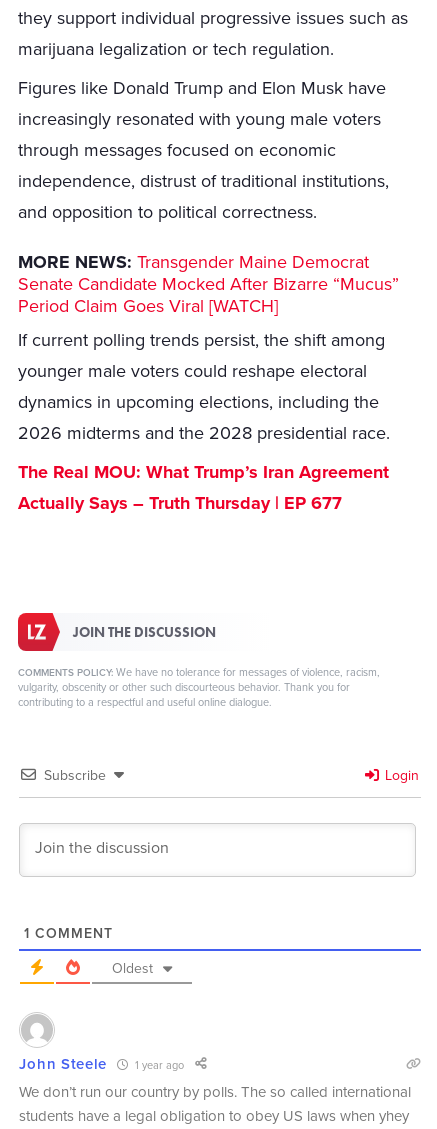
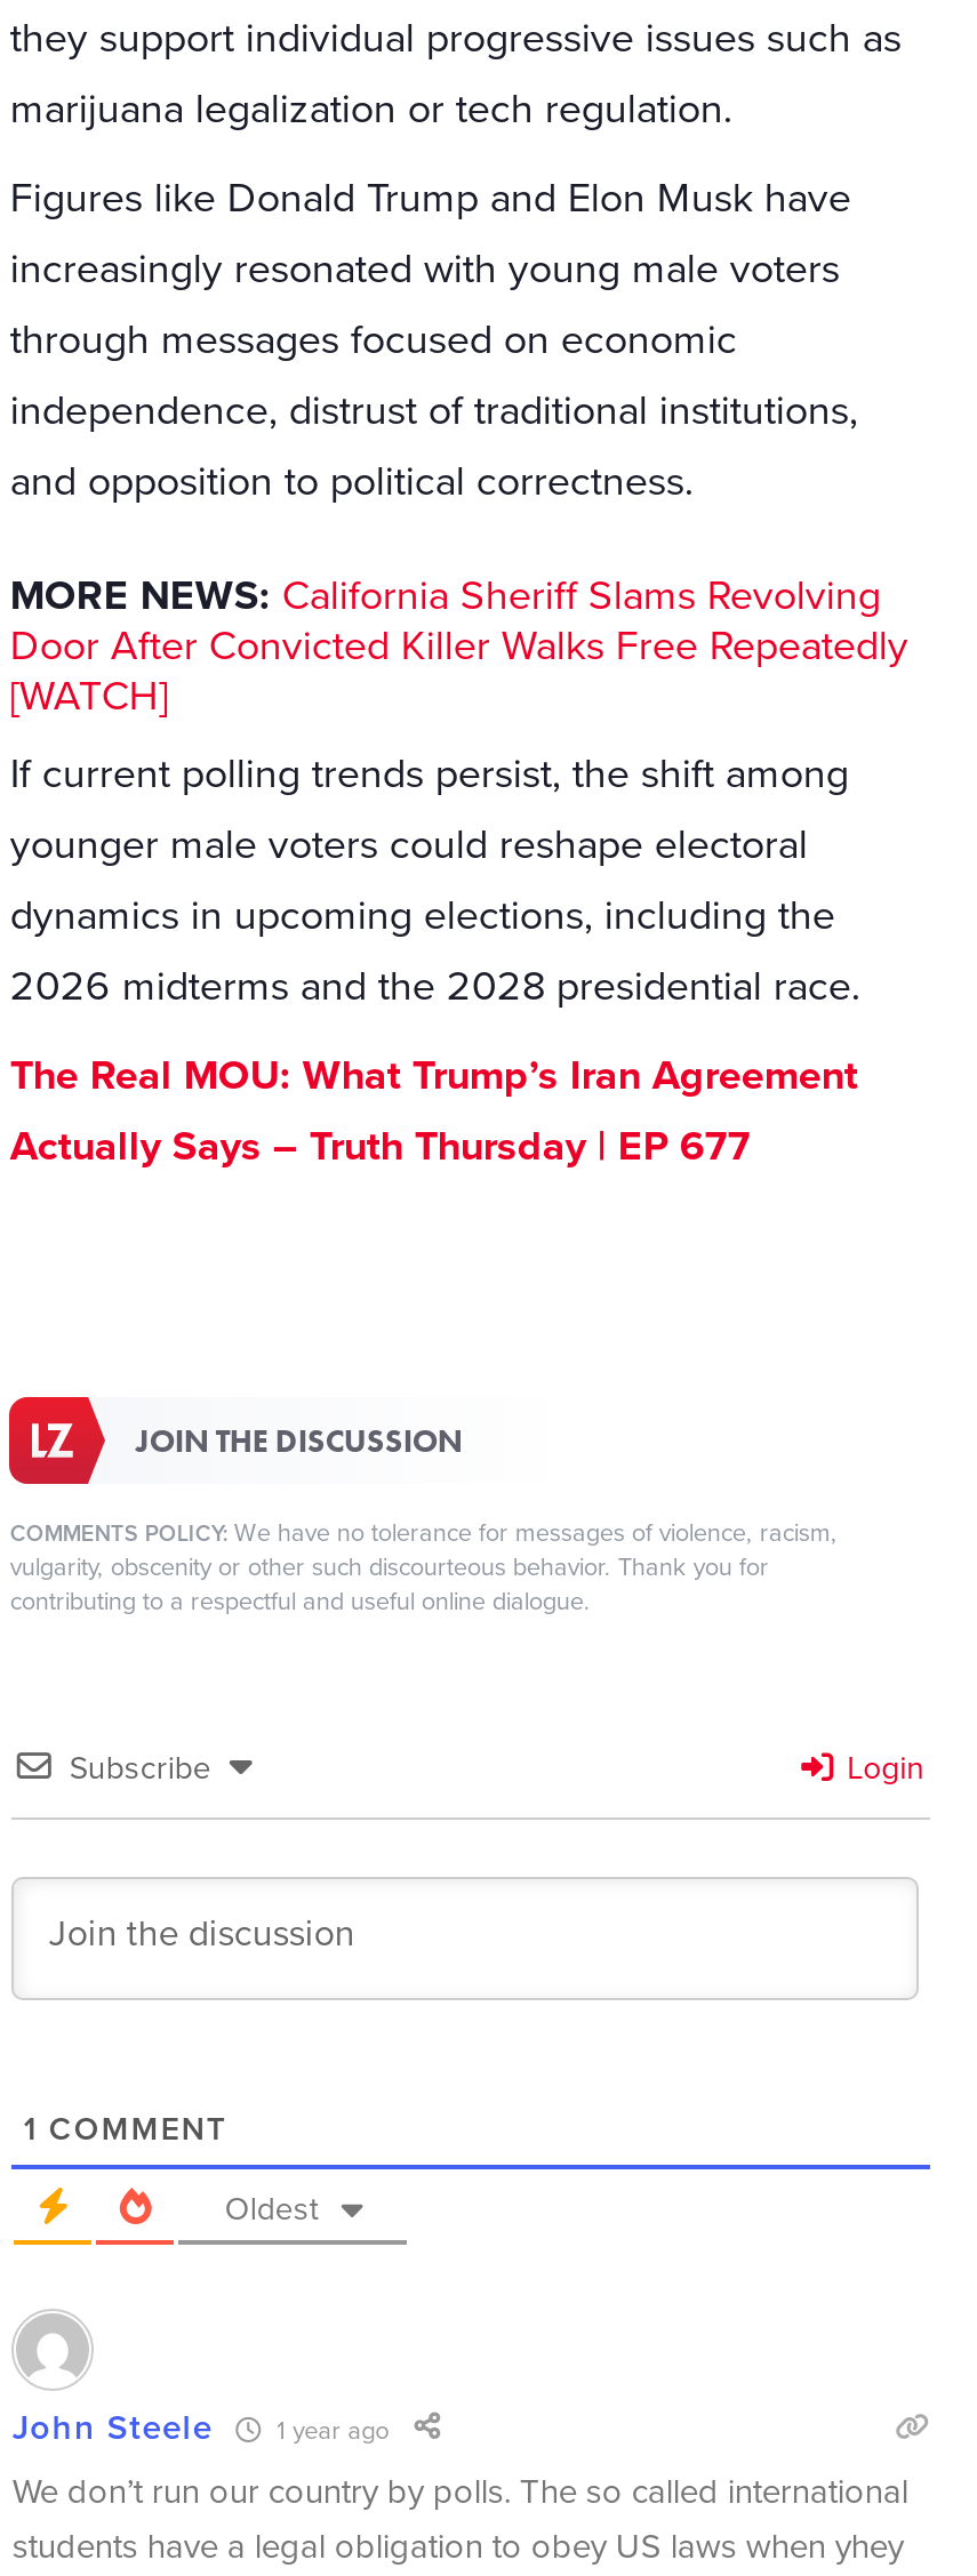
[18,251,399,317] MORE NEWS: Transgender Maine Democrat | Senate Candidate Mocked After Bizarre “Mucus” | Period Claim Goes Viral [WATCH] -> [10,571,908,722] MORE NEWS: California Sheriff Slams Revolving | Door After Convicted Killer Walks Free Repeatedly | [WATCH]

